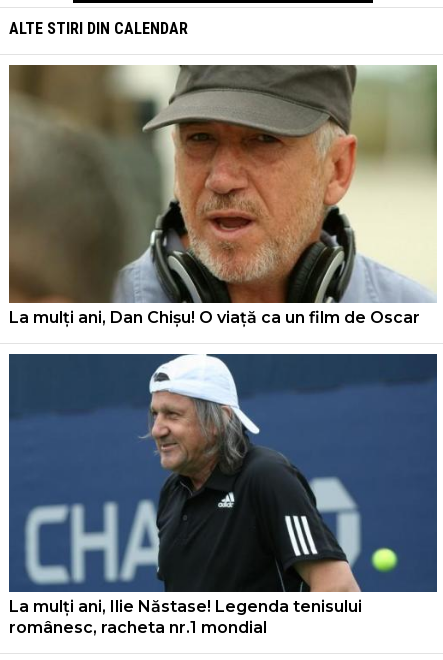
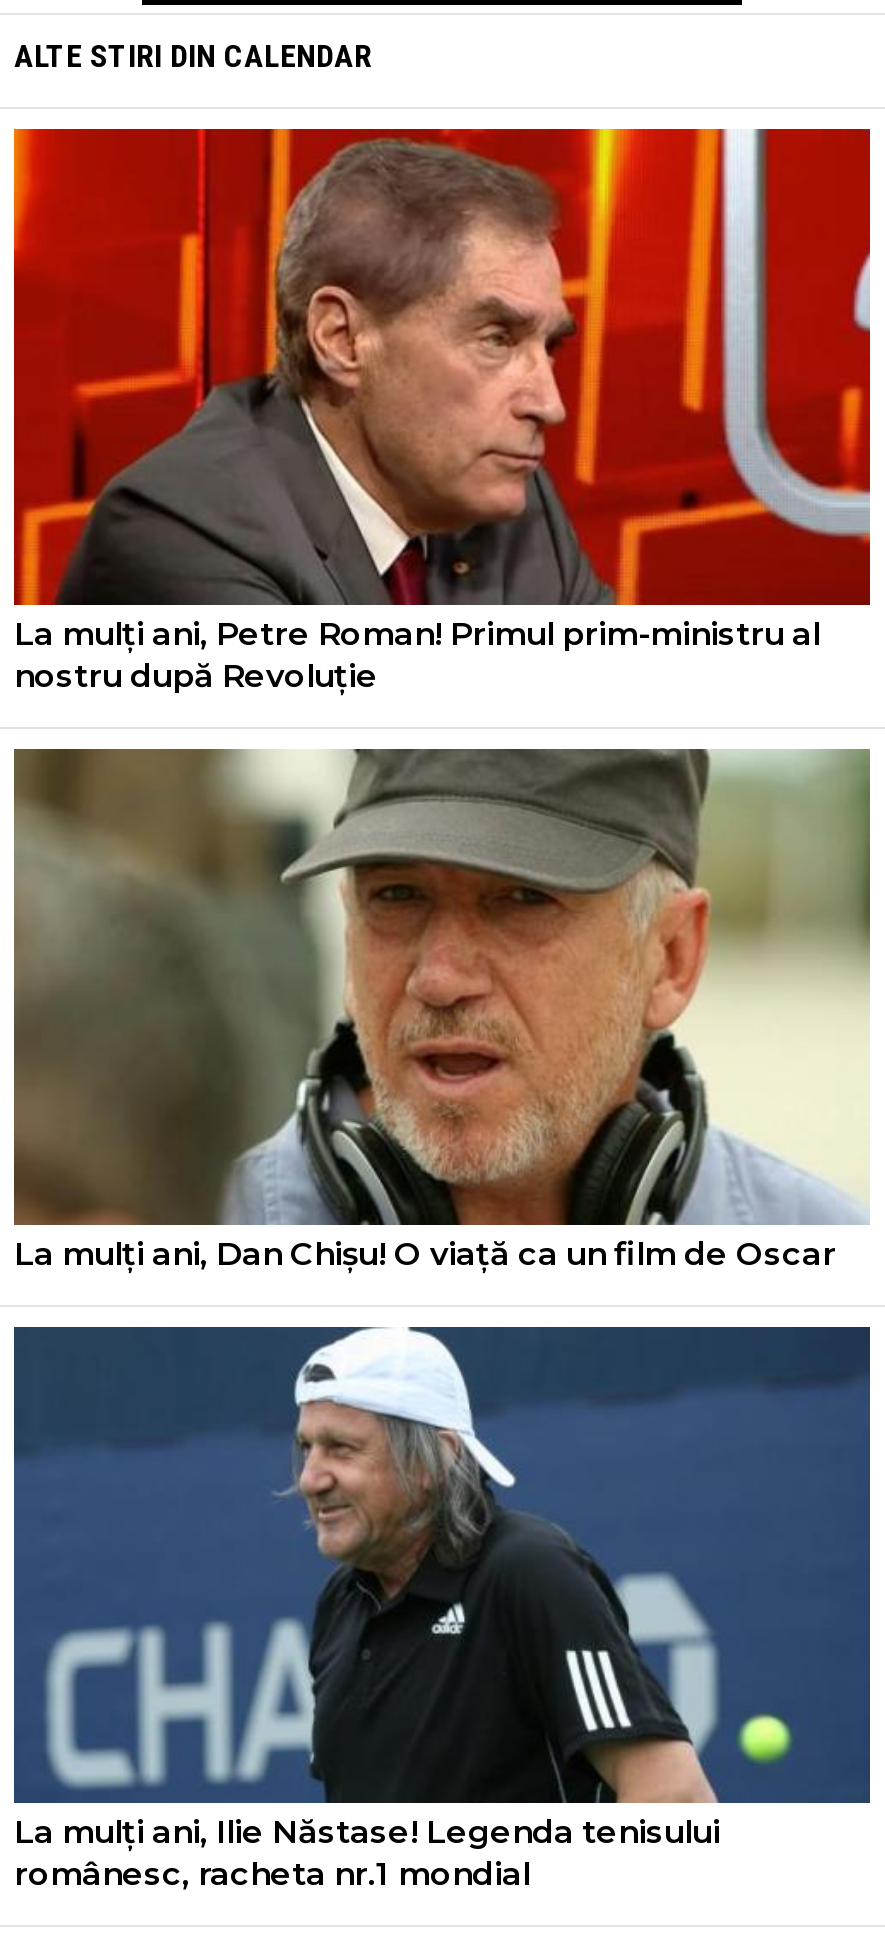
none -> [12,127,872,695] [image] | La mulți ani, Petre Roman! Primul prim-ministru al | nostru după Revoluție

